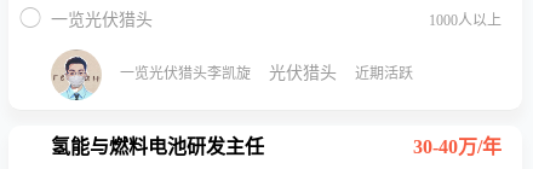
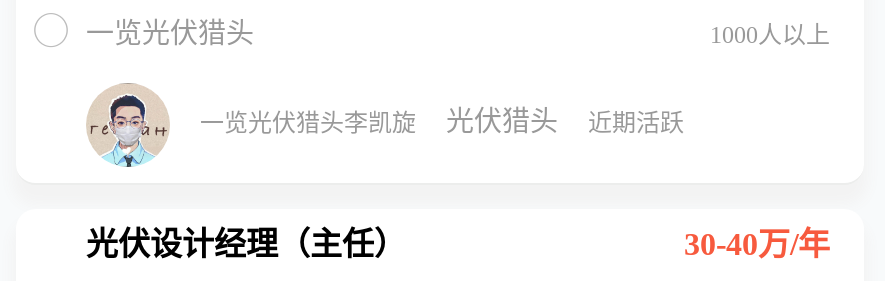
[51,136,264,157] 氢能与燃料电池研发主任 -> [86,227,406,261] 光伏设计经理（主任）

